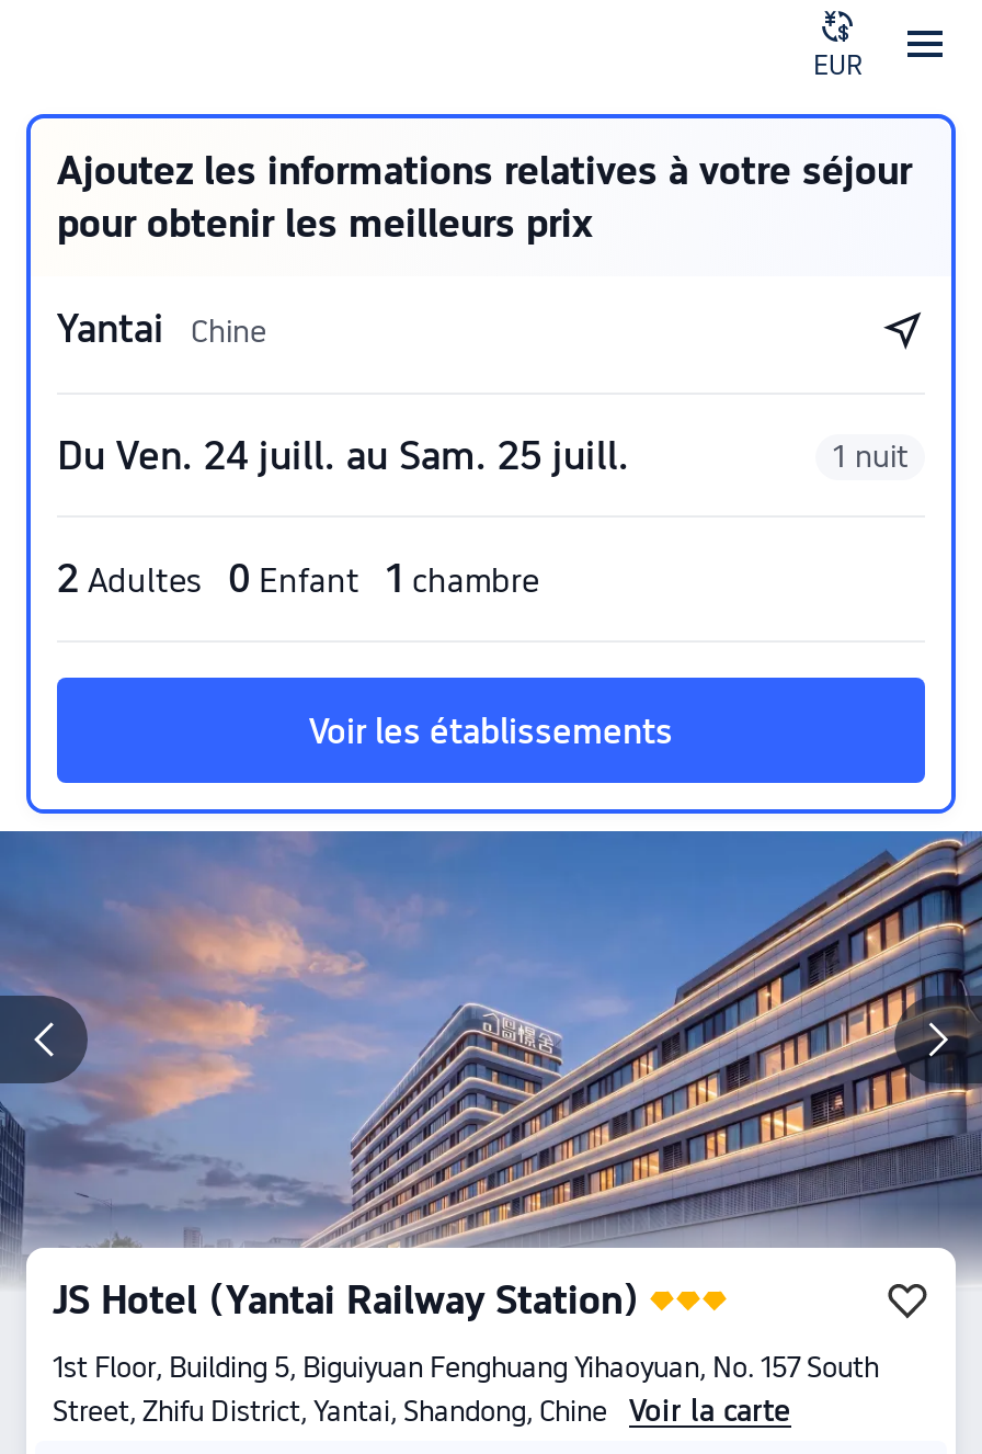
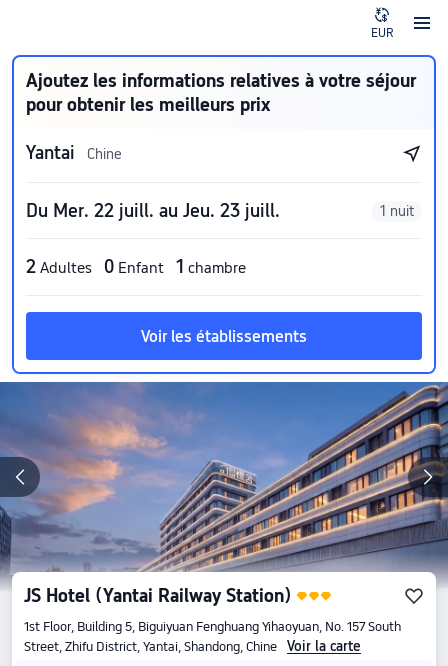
[57,432,629,478] Du Ven. 24 juill. au Sam. 25 juill. -> [26,200,280,221] Du Mer. 22 juill. au Jeu. 23 juill.

